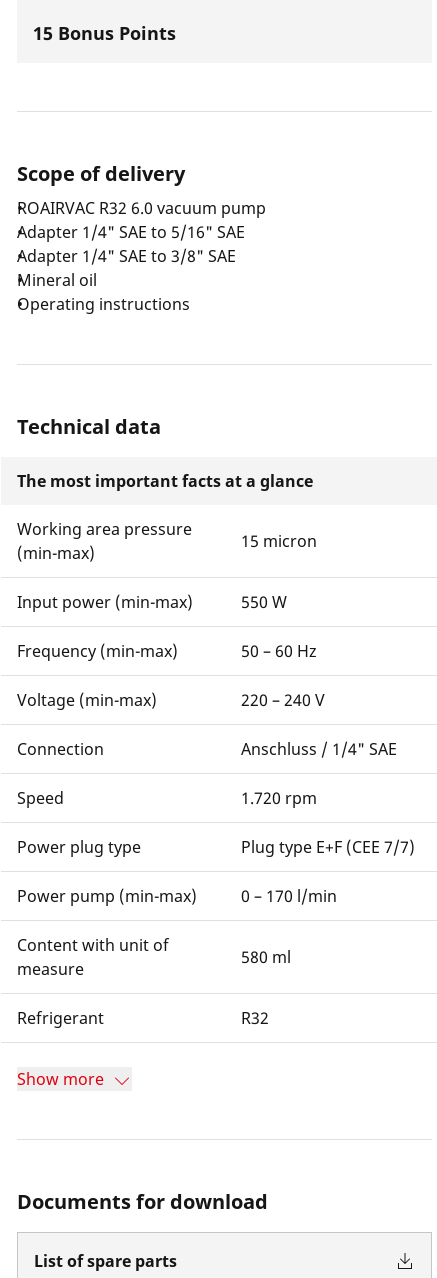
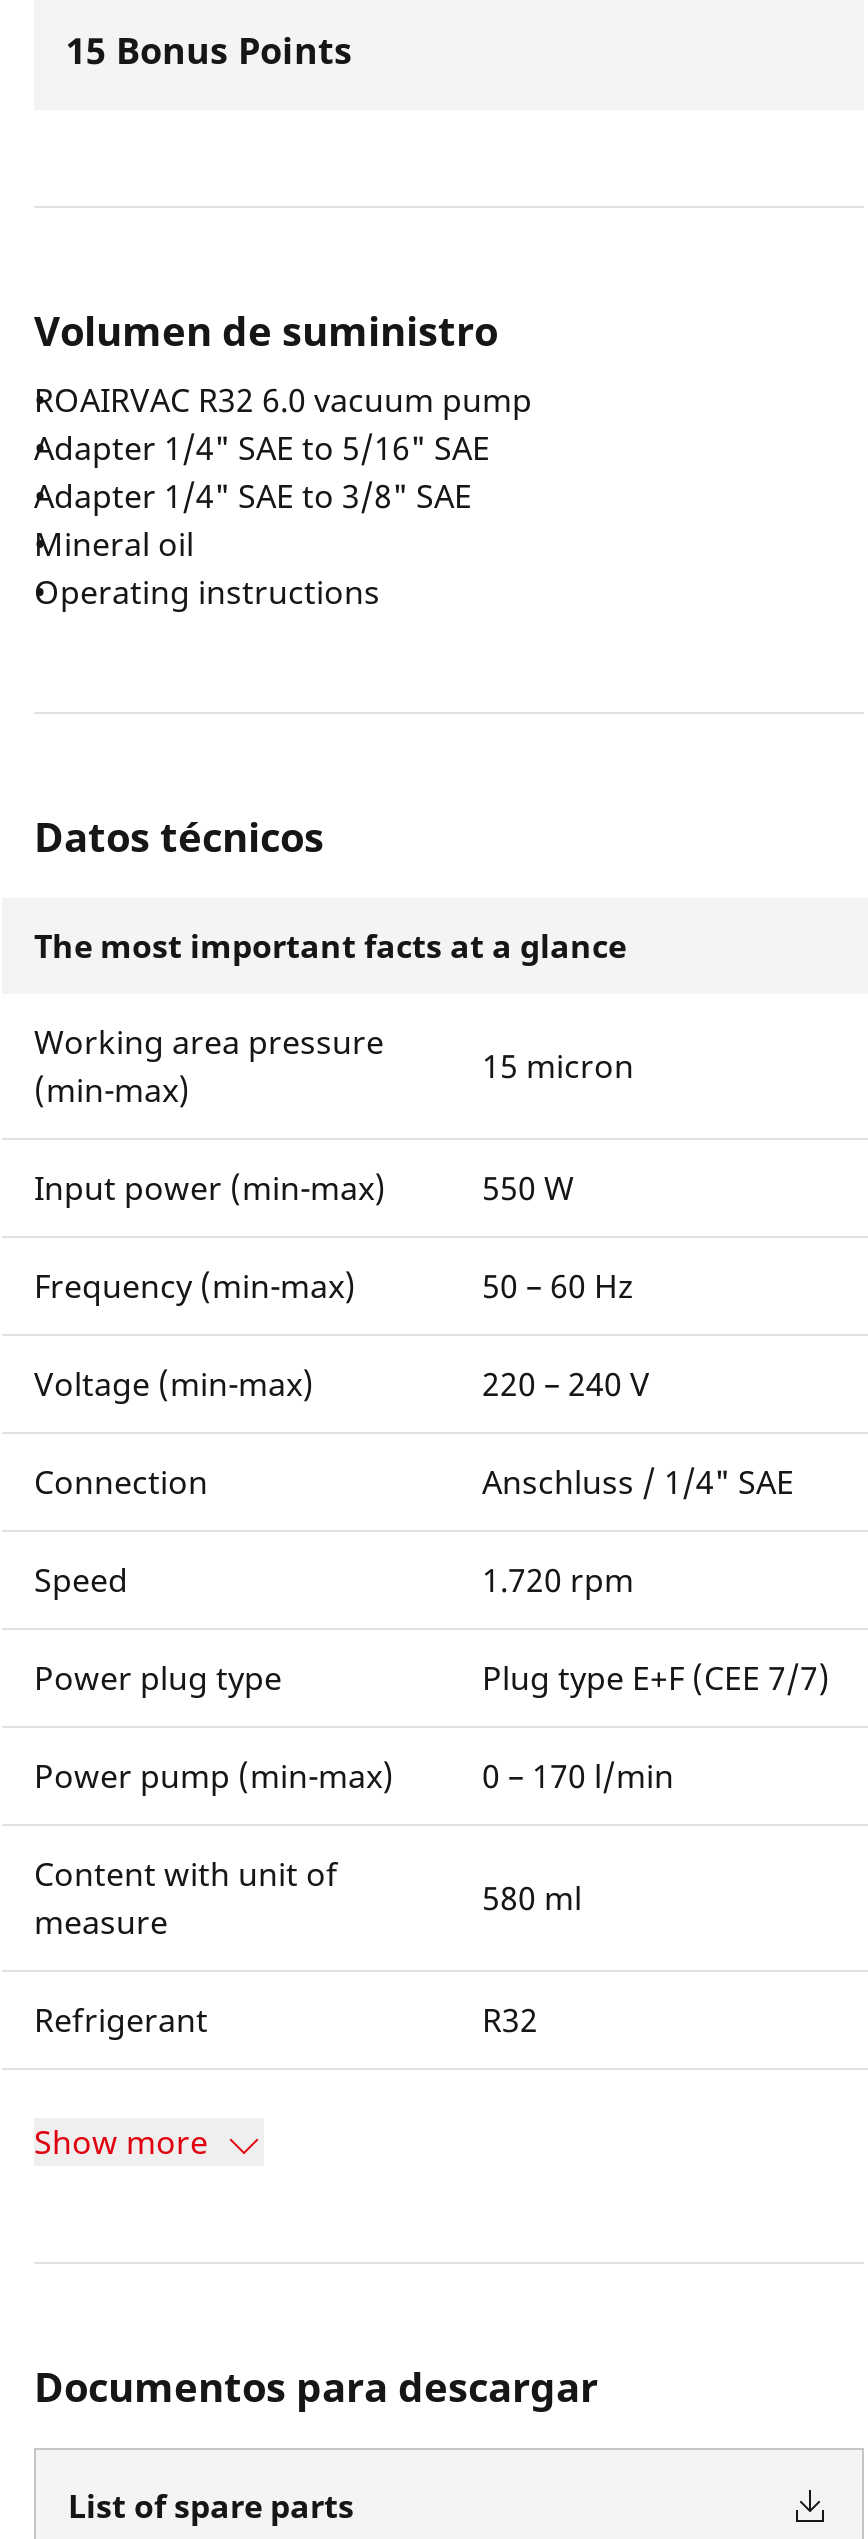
[17,160,185,187] Scope of delivery -> [34,304,498,358] Volumen de suministro
[17,413,161,440] Technical data -> [34,810,324,864] Datos técnicos
[17,1188,268,1215] Documents for download -> [34,2360,598,2414] Documentos para descargar

